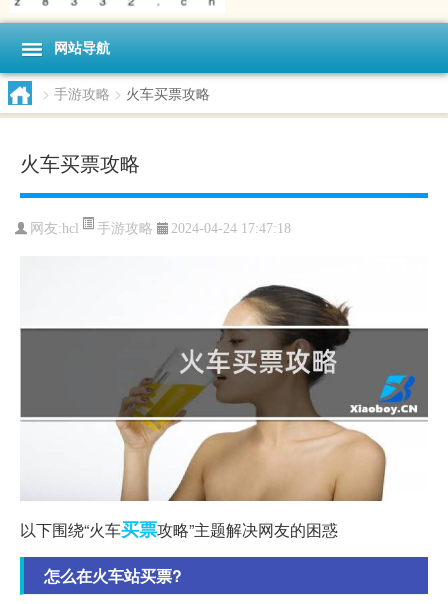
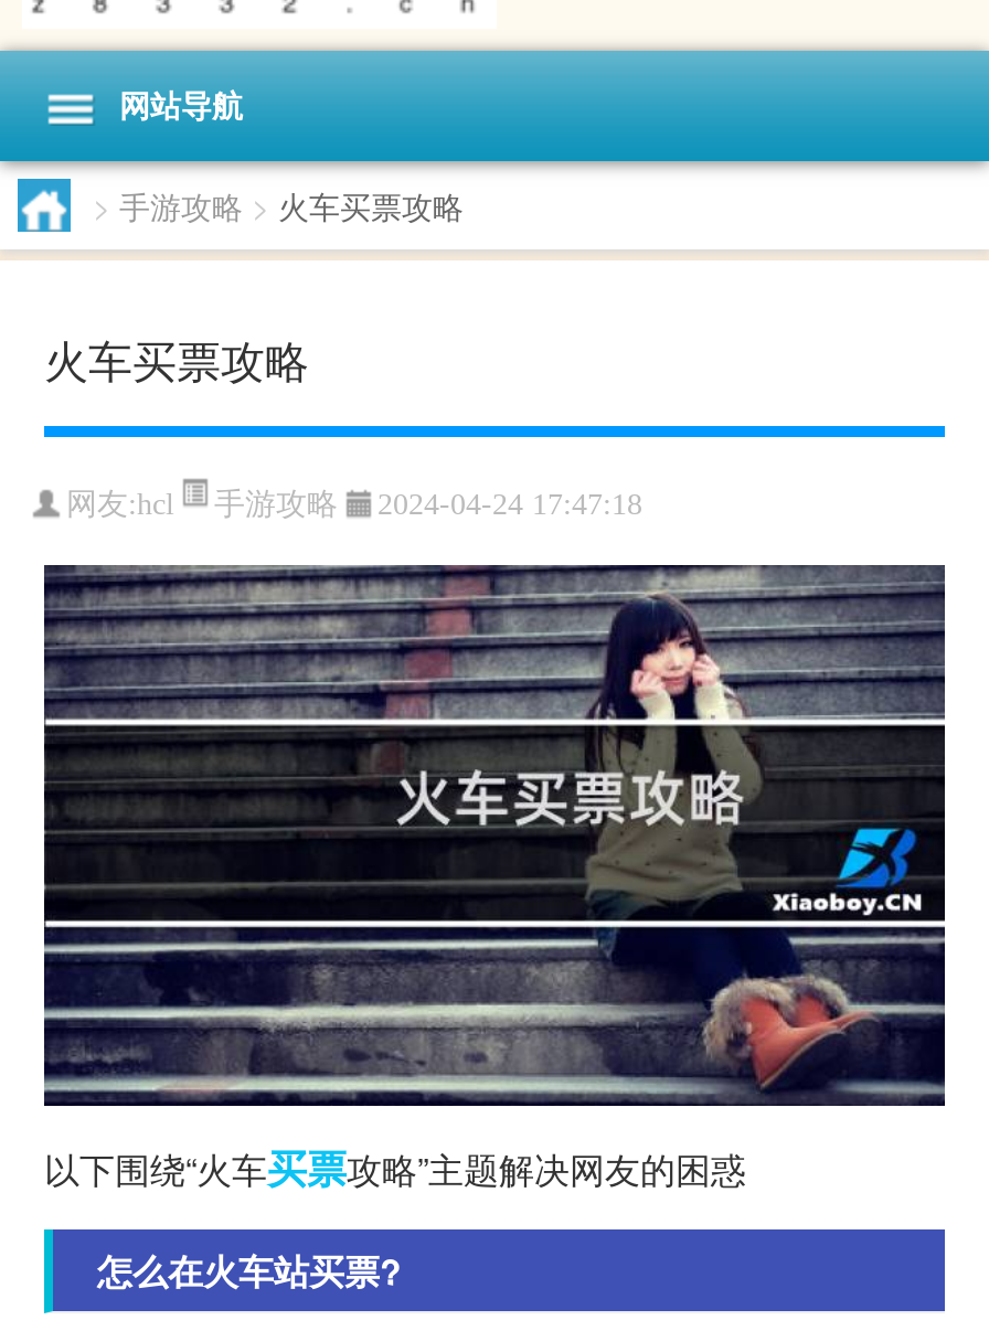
[20,256,429,502] [image] -> [42,563,947,1108] [image]

